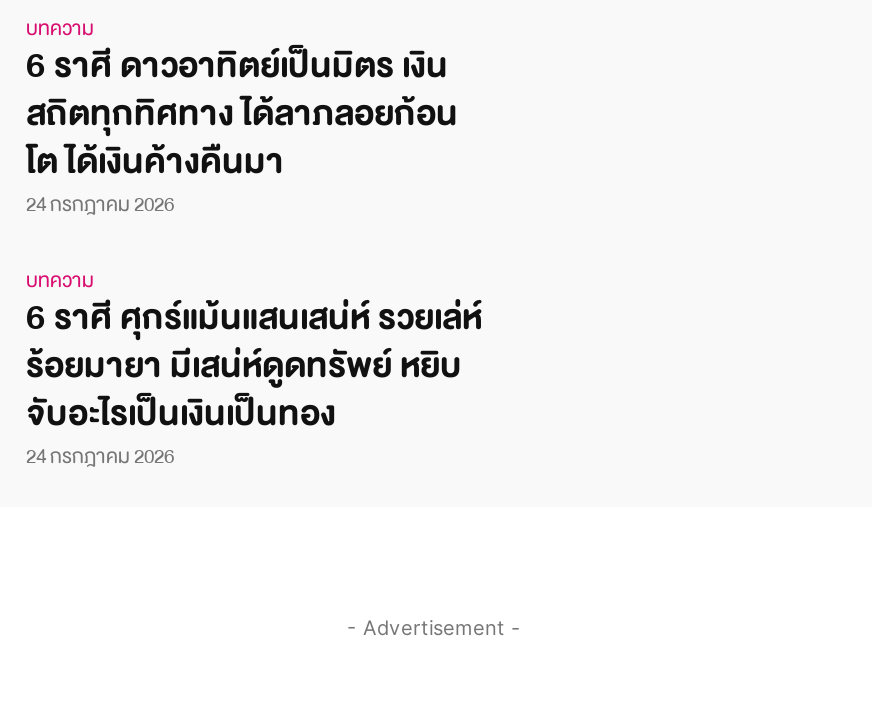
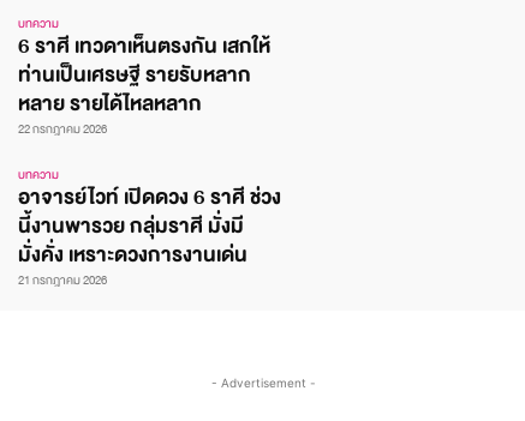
[26,37,458,221] 6 ราศี ดาวอาทิตย์เป็นมิตร เงิน | สถิตทุกทิศทาง ได้ลาภลอยก้อน | โต ได้เงินค้างคืนมา | 24 กรกฎาคม 2026 -> [18,29,270,139] 6 ราศี เทวดาเห็นตรงกัน เสกให้ | ท่านเป็นเศรษฐี รายรับหลาก | หลาย รายได้ไหลหลาก | 22 กรกฎาคม 2026
[26,289,482,473] 6 ราศี ศุกร์แม้นแสนเสน่ห์ รวยเล่ห์ | ร้อยมายา มีเสน่ห์ดูดทรัพย์ หยิบ | จับอะไรเป็นเงินเป็นทอง | 24 กรกฎาคม 2026 -> [18,180,281,290] อาจารย์ไวท์ เปิดดวง 6 ราศี ช่วง | นี้งานพารวย กลุ่มราศี มั่งมี | มั่งคั่ง เหราะดวงการงานเด่น | 21 กรกฎาคม 2026

